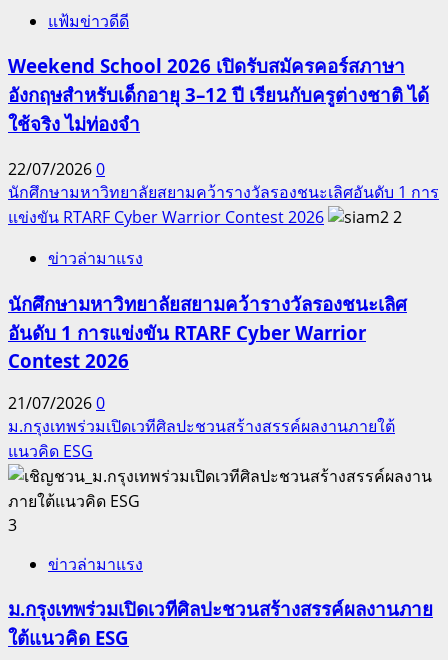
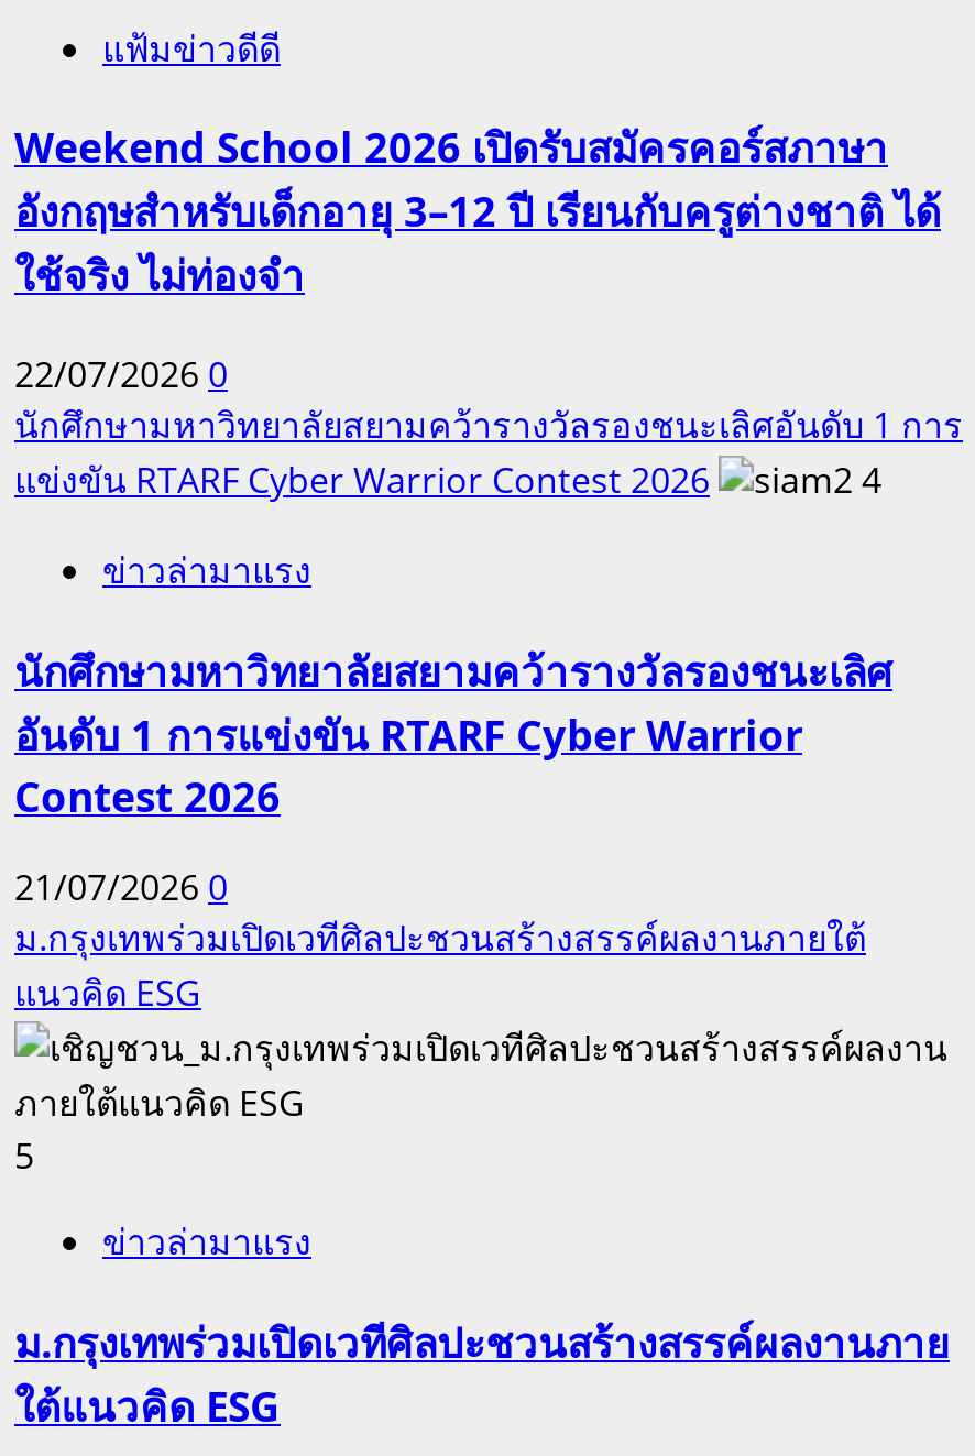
[393,206,402,228] 2 -> [862,456,881,504] 4
[8,513,17,535] 3 -> [14,1132,34,1181] 5

